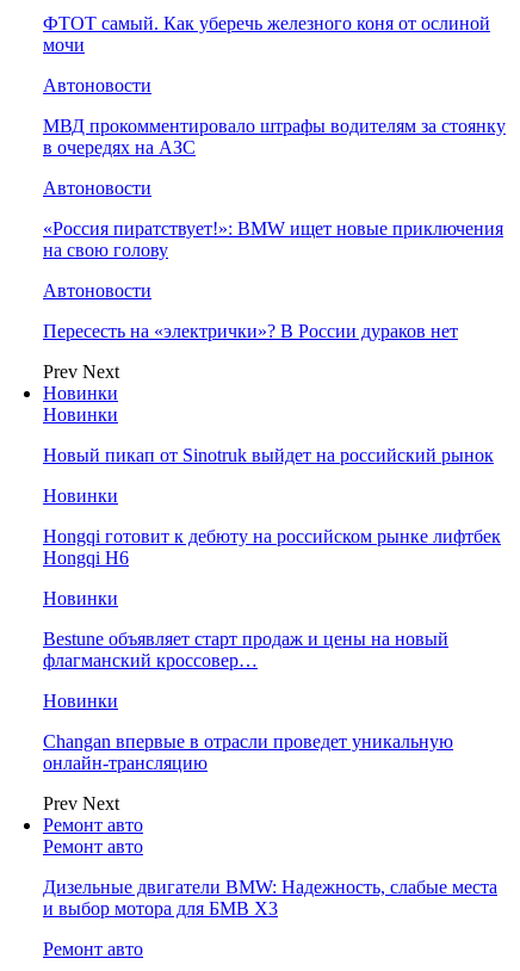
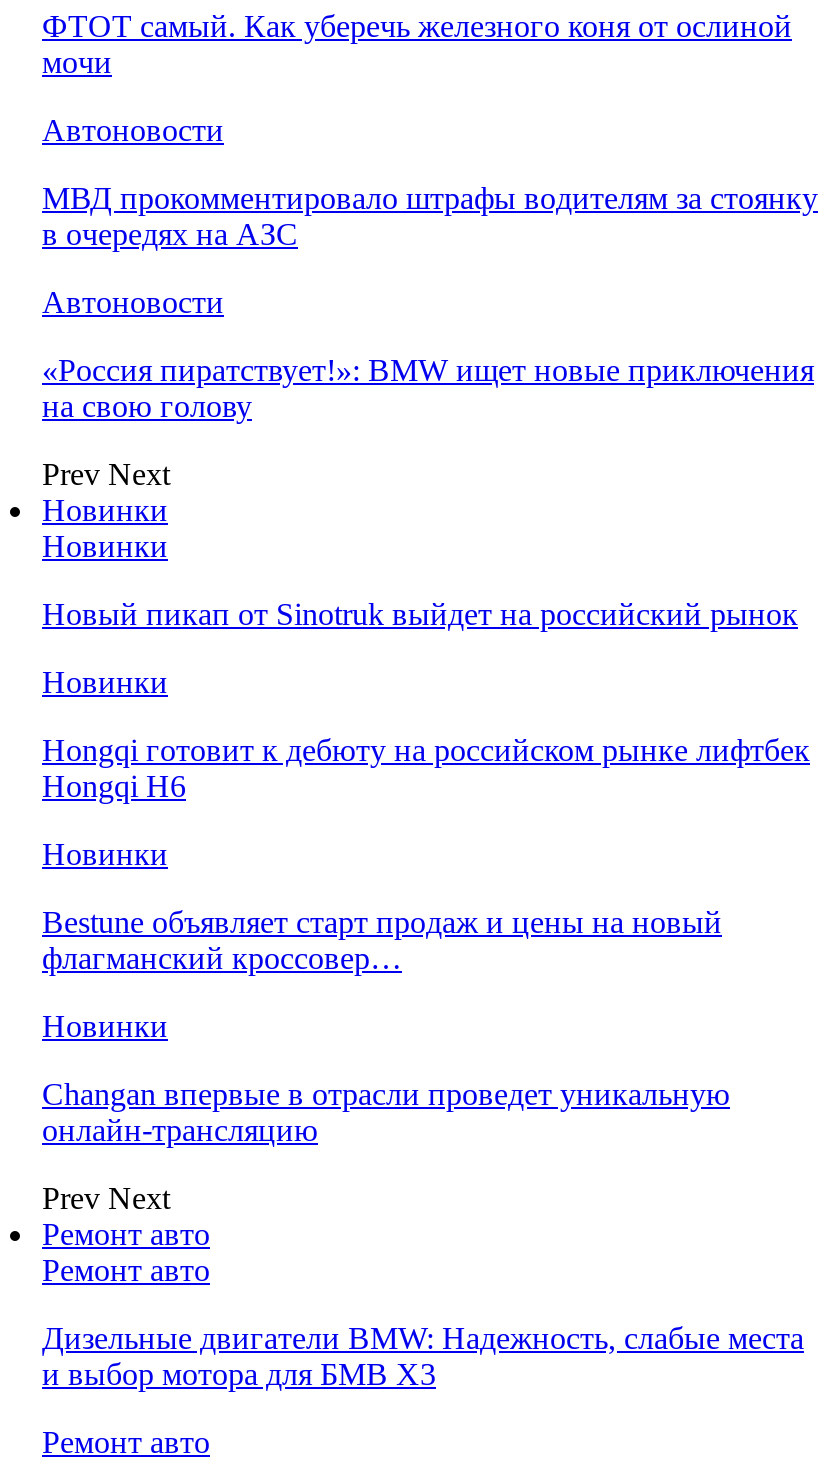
[43,280,458,341] Автоновости | Пересесть на «электрички»? В России дураков нет -> none

